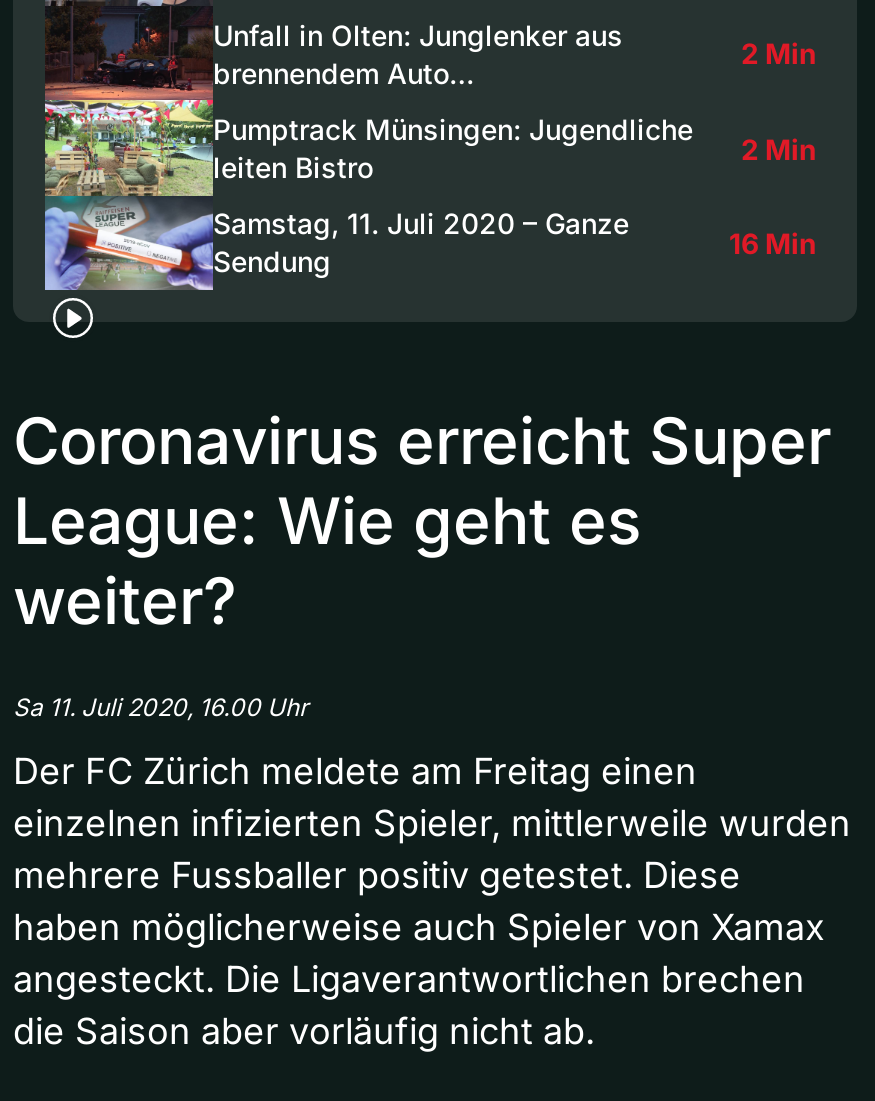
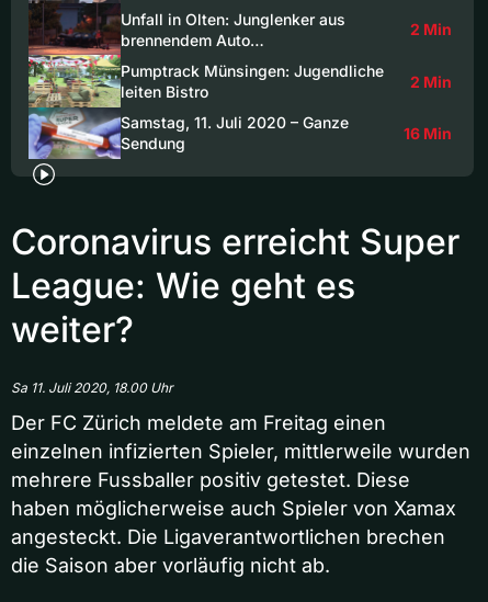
[13,692,309,722] Sa 11. Juli 2020, 16.00 Uhr -> [11,379,173,396] Sa 11. Juli 2020, 18.00 Uhr

